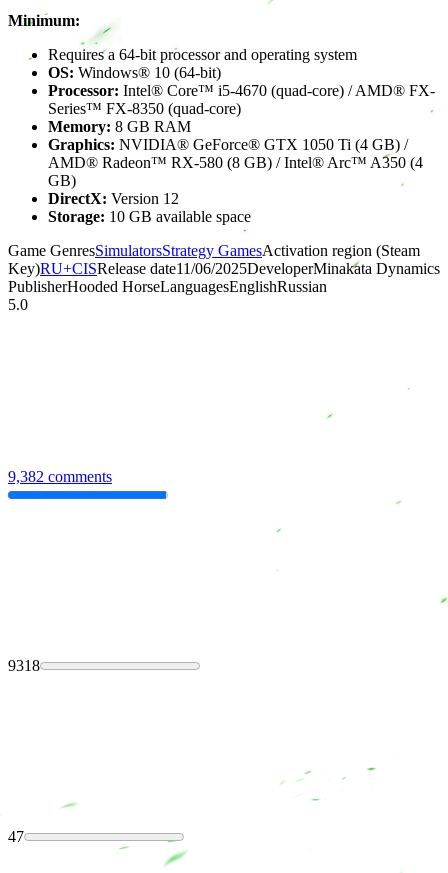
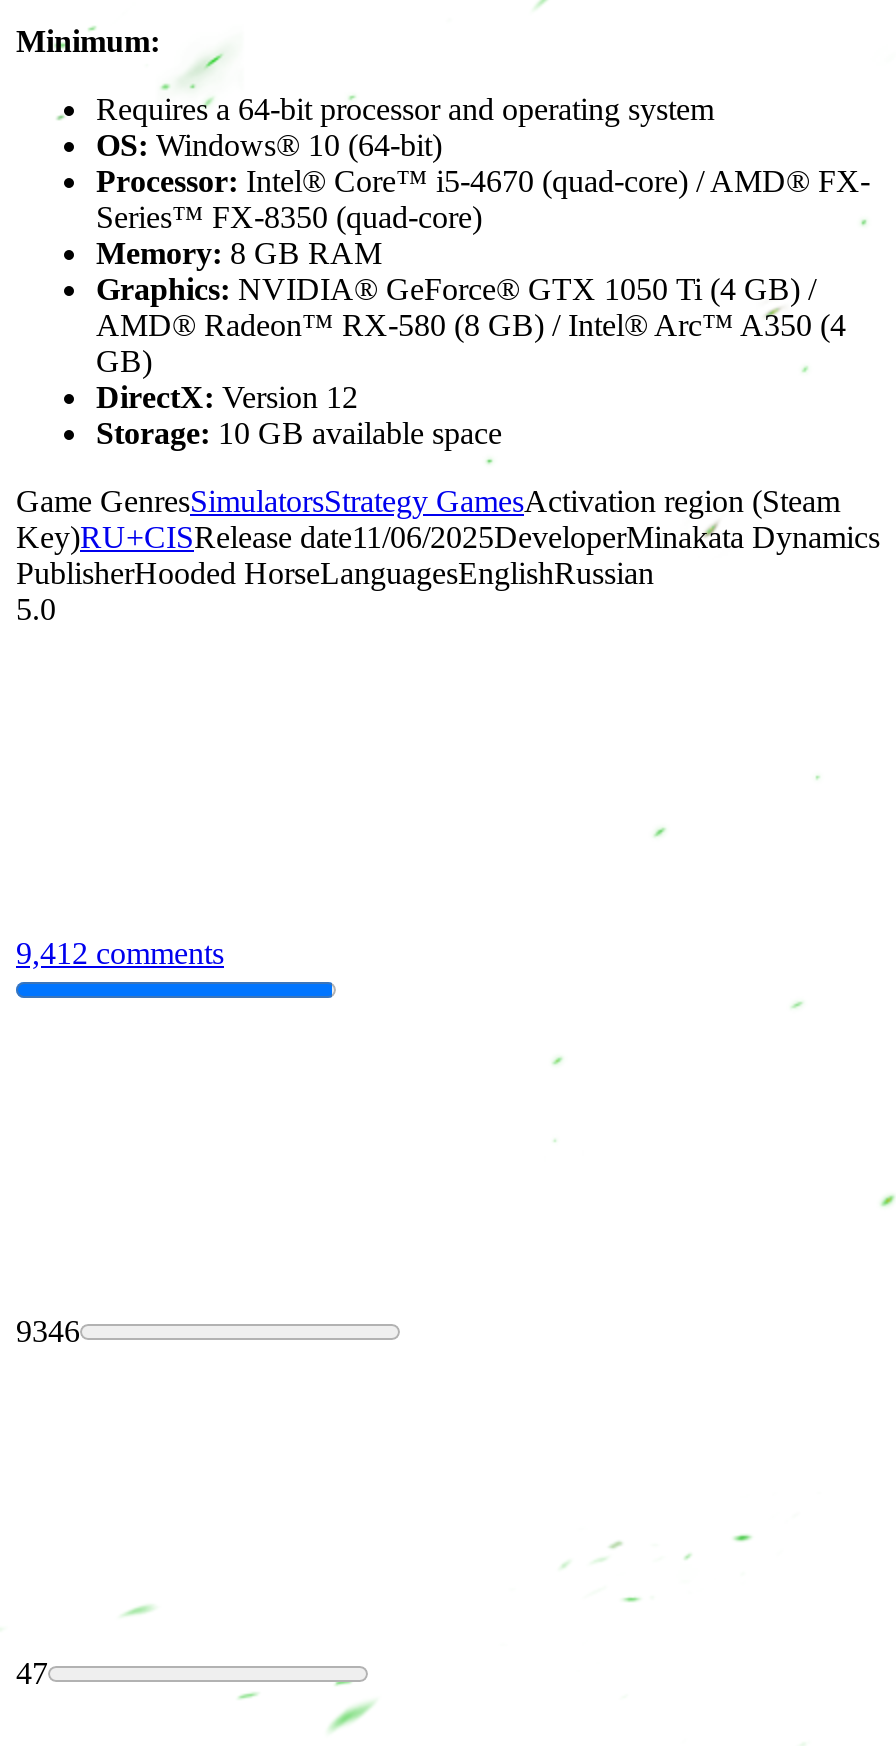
[8,468,112,485] 9,382 comments -> [16,935,224,969] 9,412 comments
[8,657,40,674] 9318 -> [16,1314,80,1348] 9346

